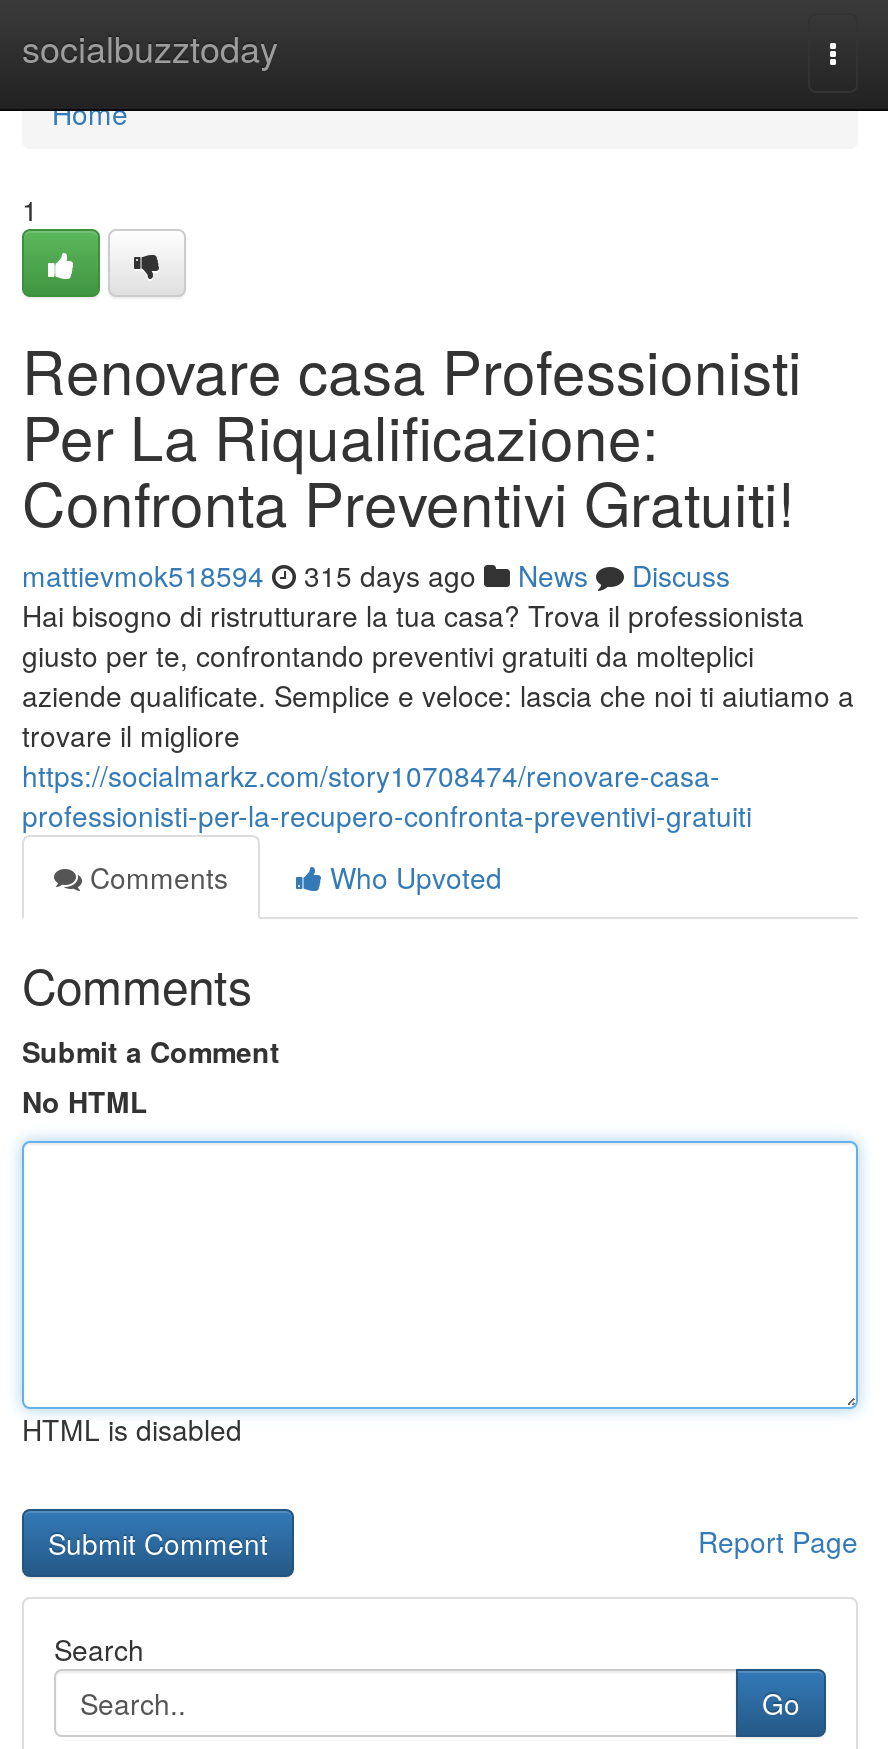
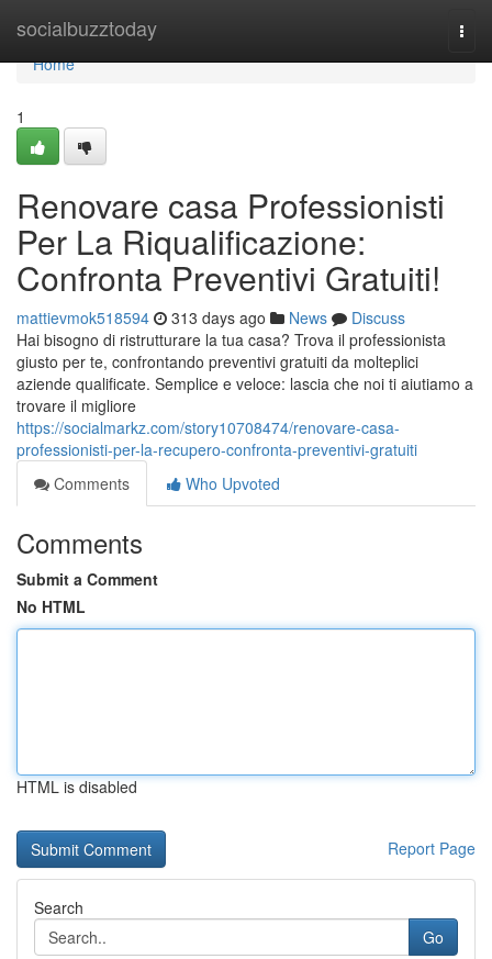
[22,555,730,595] mattievmok518594 315 days ago News Discuss -> [16,306,405,328] mattievmok518594 313 days ago News Discuss

